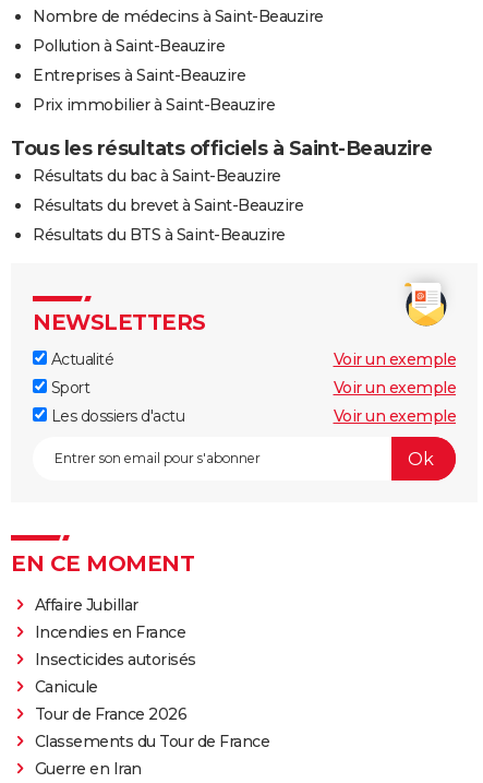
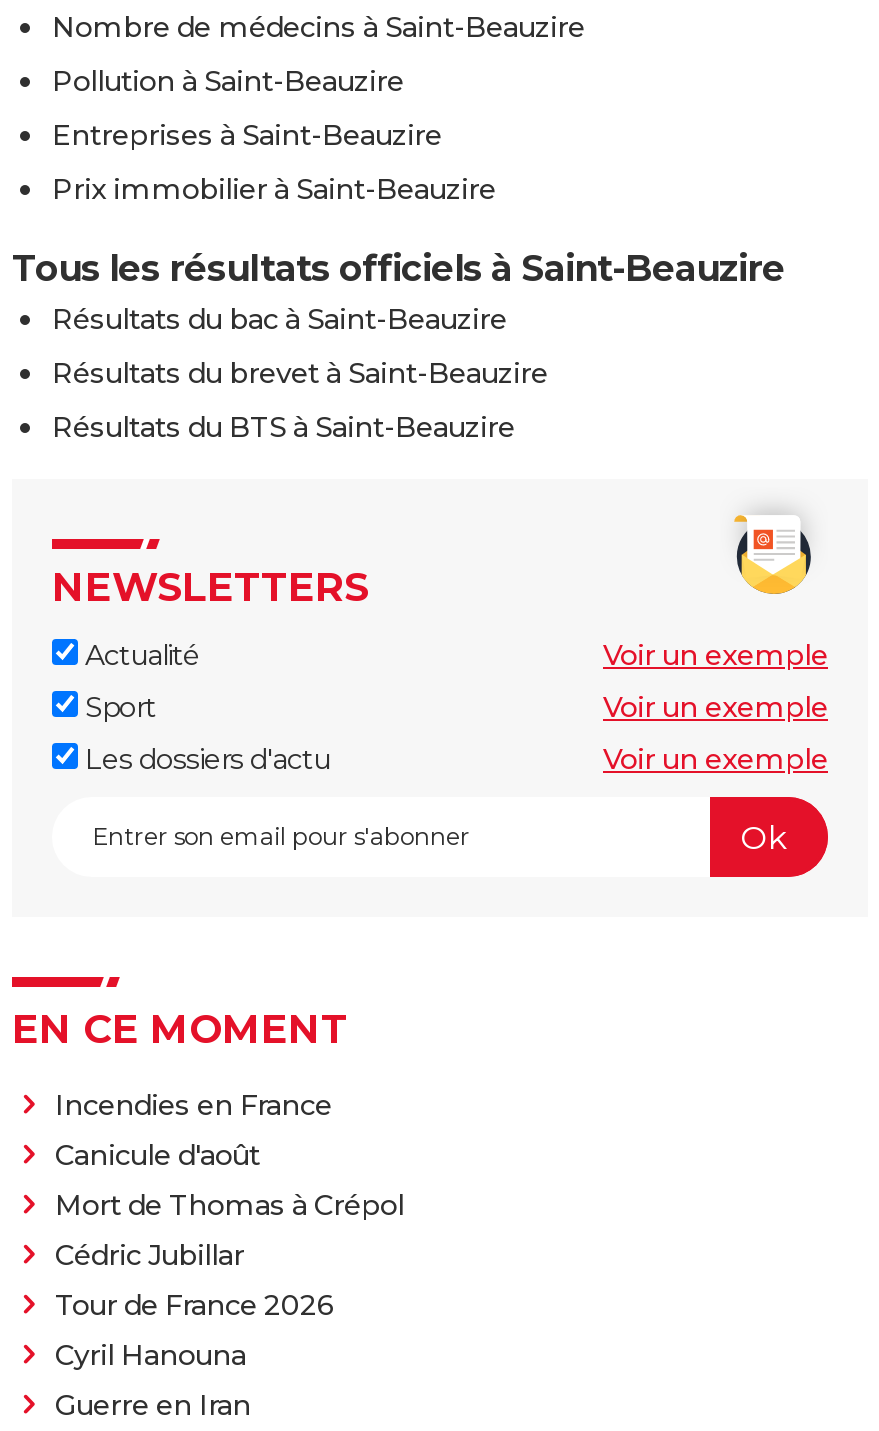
[34,595,138,615] Affaire Jubillar -> none
moved [34,623,185,642] -> [55,1087,332,1123]: Incendies en France
[34,650,196,697] Insecticides autorisés | Canicule -> [55,1137,404,1273] Canicule d'août | Mort de Thomas à Crépol | Cédric Jubillar
[34,732,269,752] Classements du Tour de France -> [55,1337,246,1373] Cyril Hanouna

